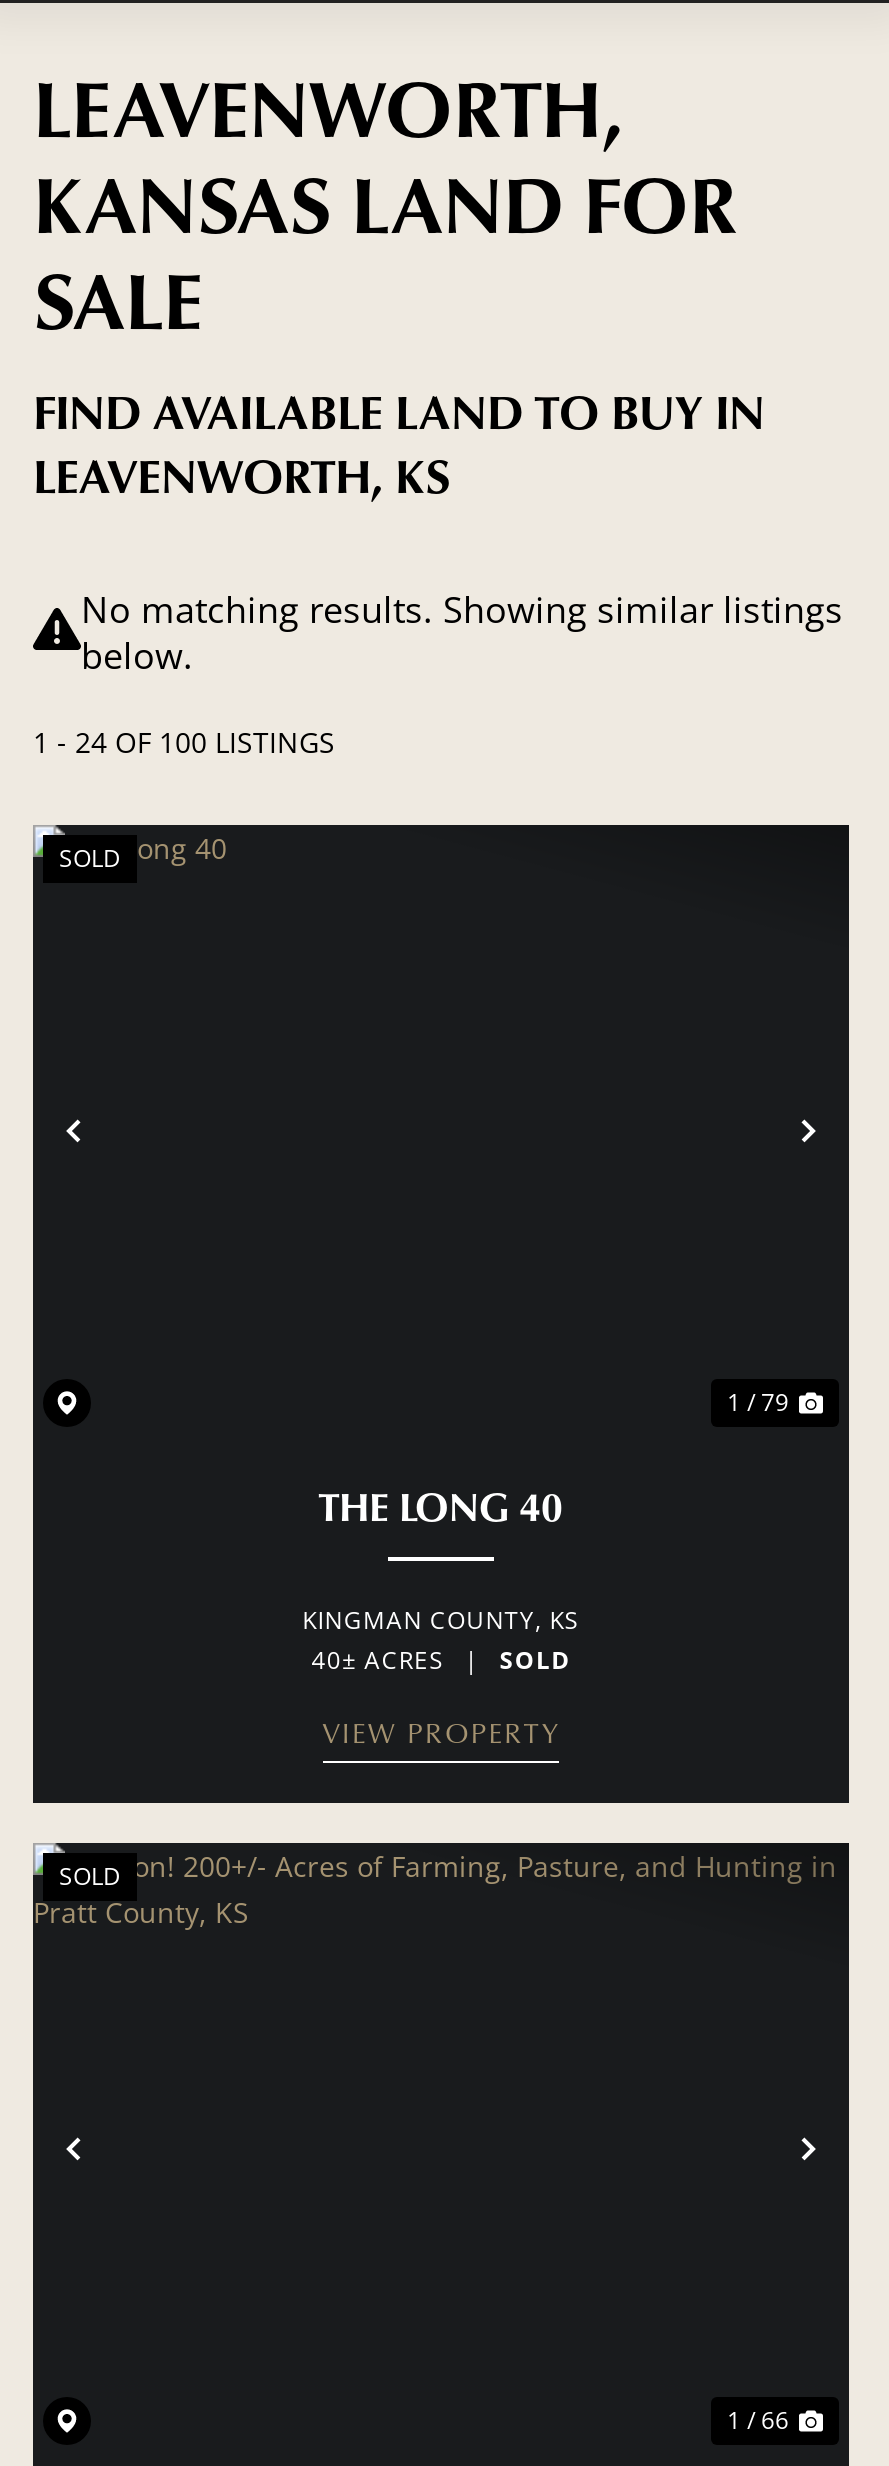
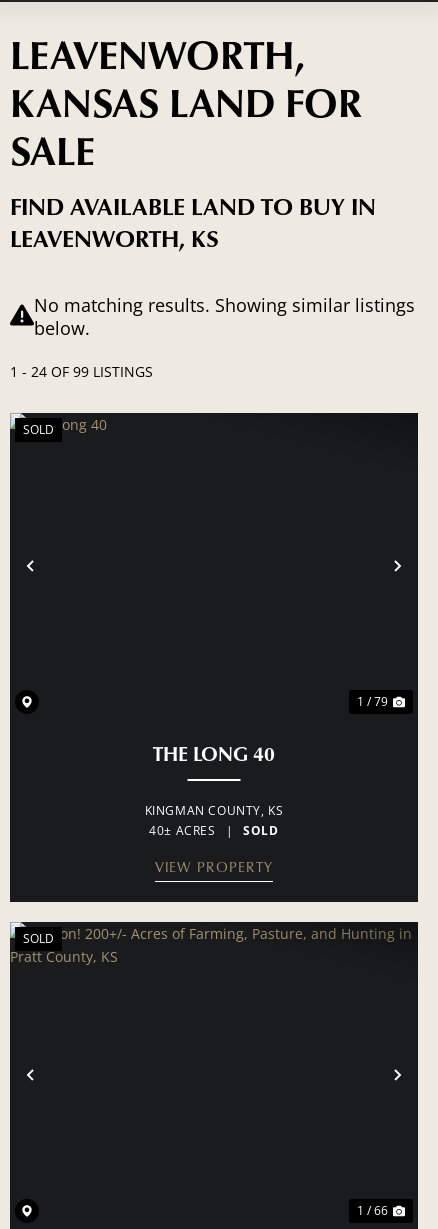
[33,723,335,761] 1 - 24 OF 100 LISTINGS -> [10,362,153,381] 1 - 24 OF 99 LISTINGS

